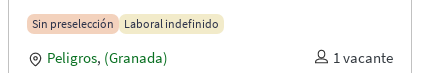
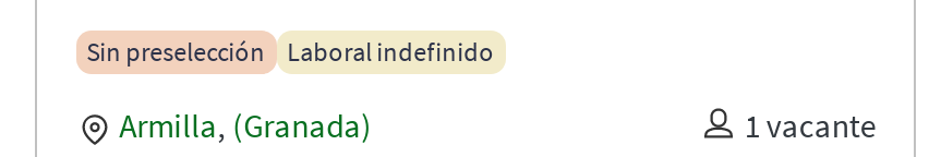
[47,48,168,67] Peligros, (Granada) -> [119,105,372,147] Armilla, (Granada)

